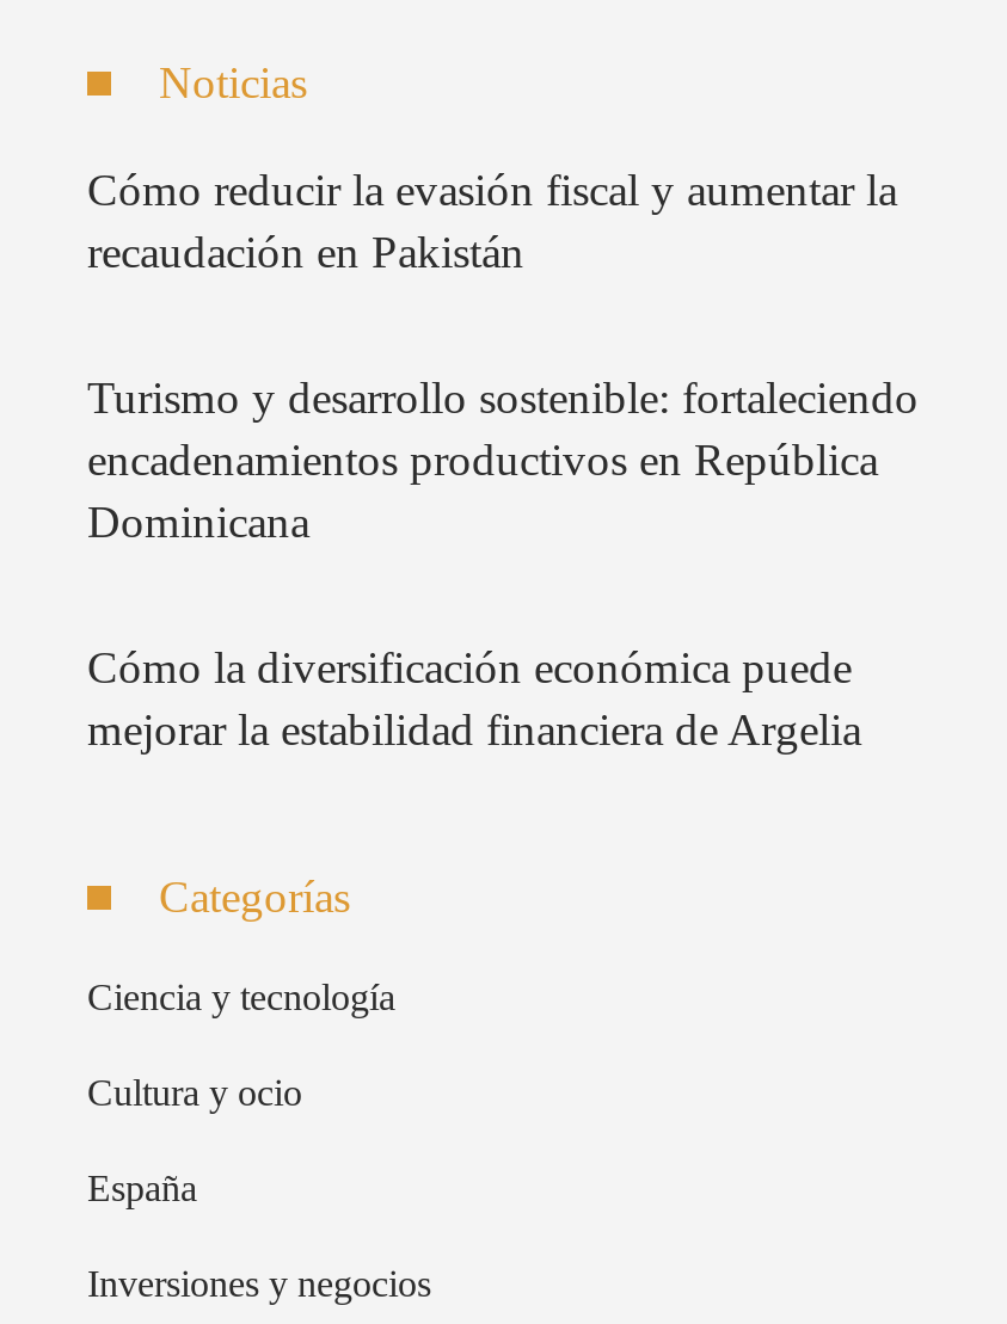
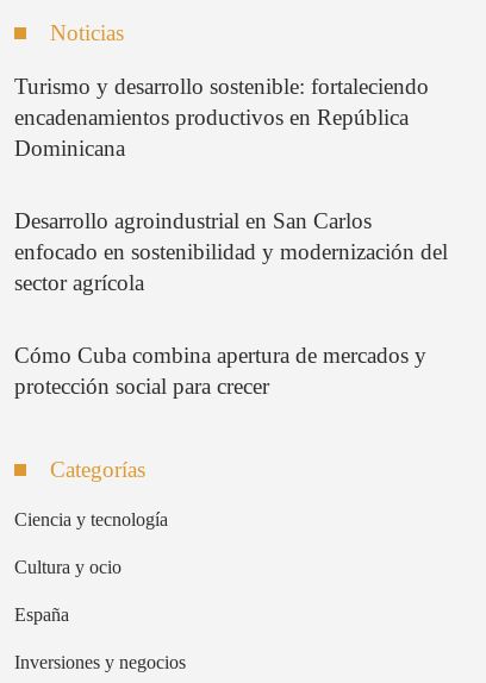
[87,165,897,277] Cómo reducir la evasión fiscal y aumentar la | recaudación en Pakistán -> none
moved [87,372,919,547] -> [14,74,429,161]: Turismo y desarrollo sostenible: fortaleciendo | encadenamientos productivos en República | Dominicana
[87,642,861,755] Cómo la diversificación económica puede | mejorar la estabilidad financiera de Argelia -> [14,208,448,399] Desarrollo agroindustrial en San Carlos | enfocado en sostenibilidad y modernización del | sector agrícola | Cómo Cuba combina apertura de mercados y | protección social para crecer

